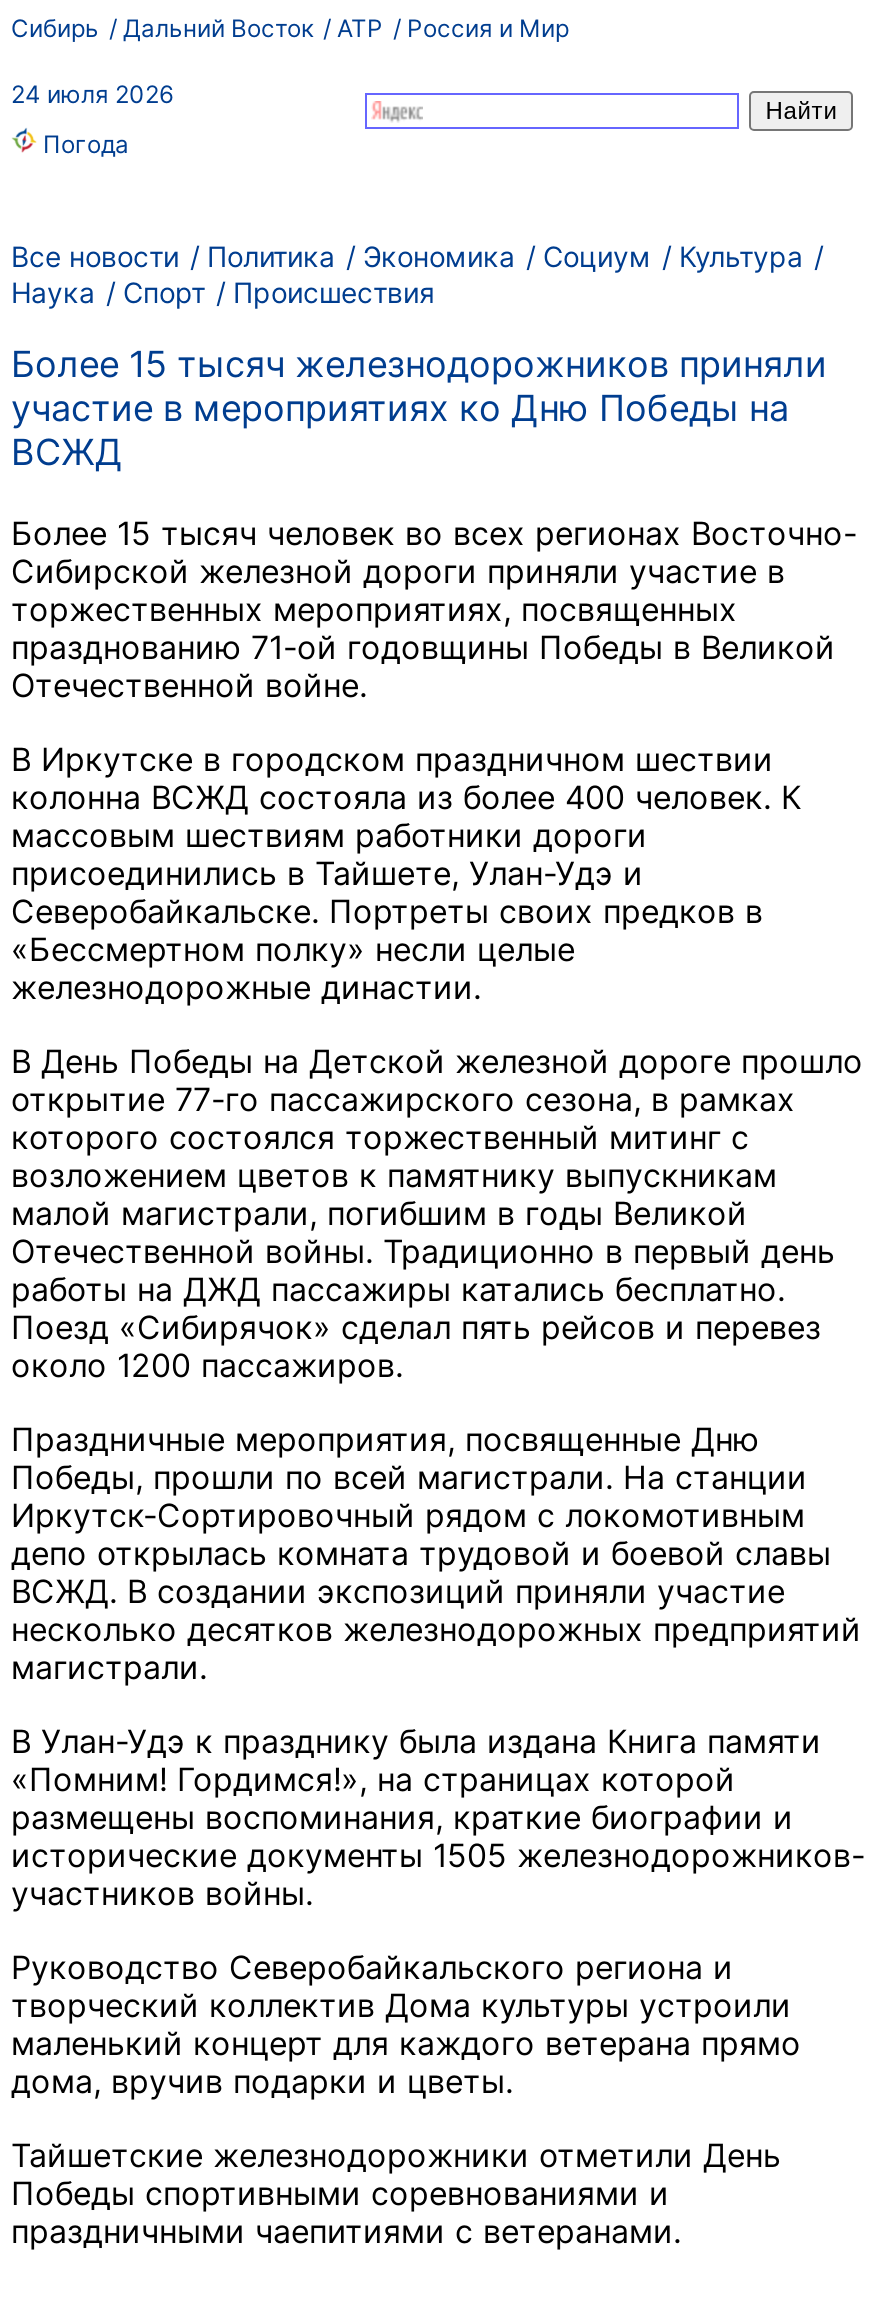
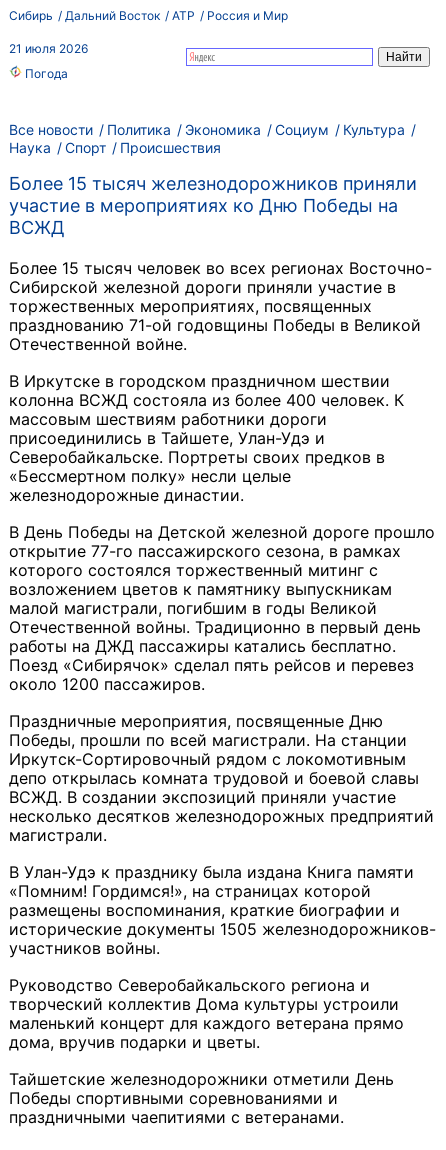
[11,79,173,109] 24 июля 2026 -> [9,41,88,56] 21 июля 2026

